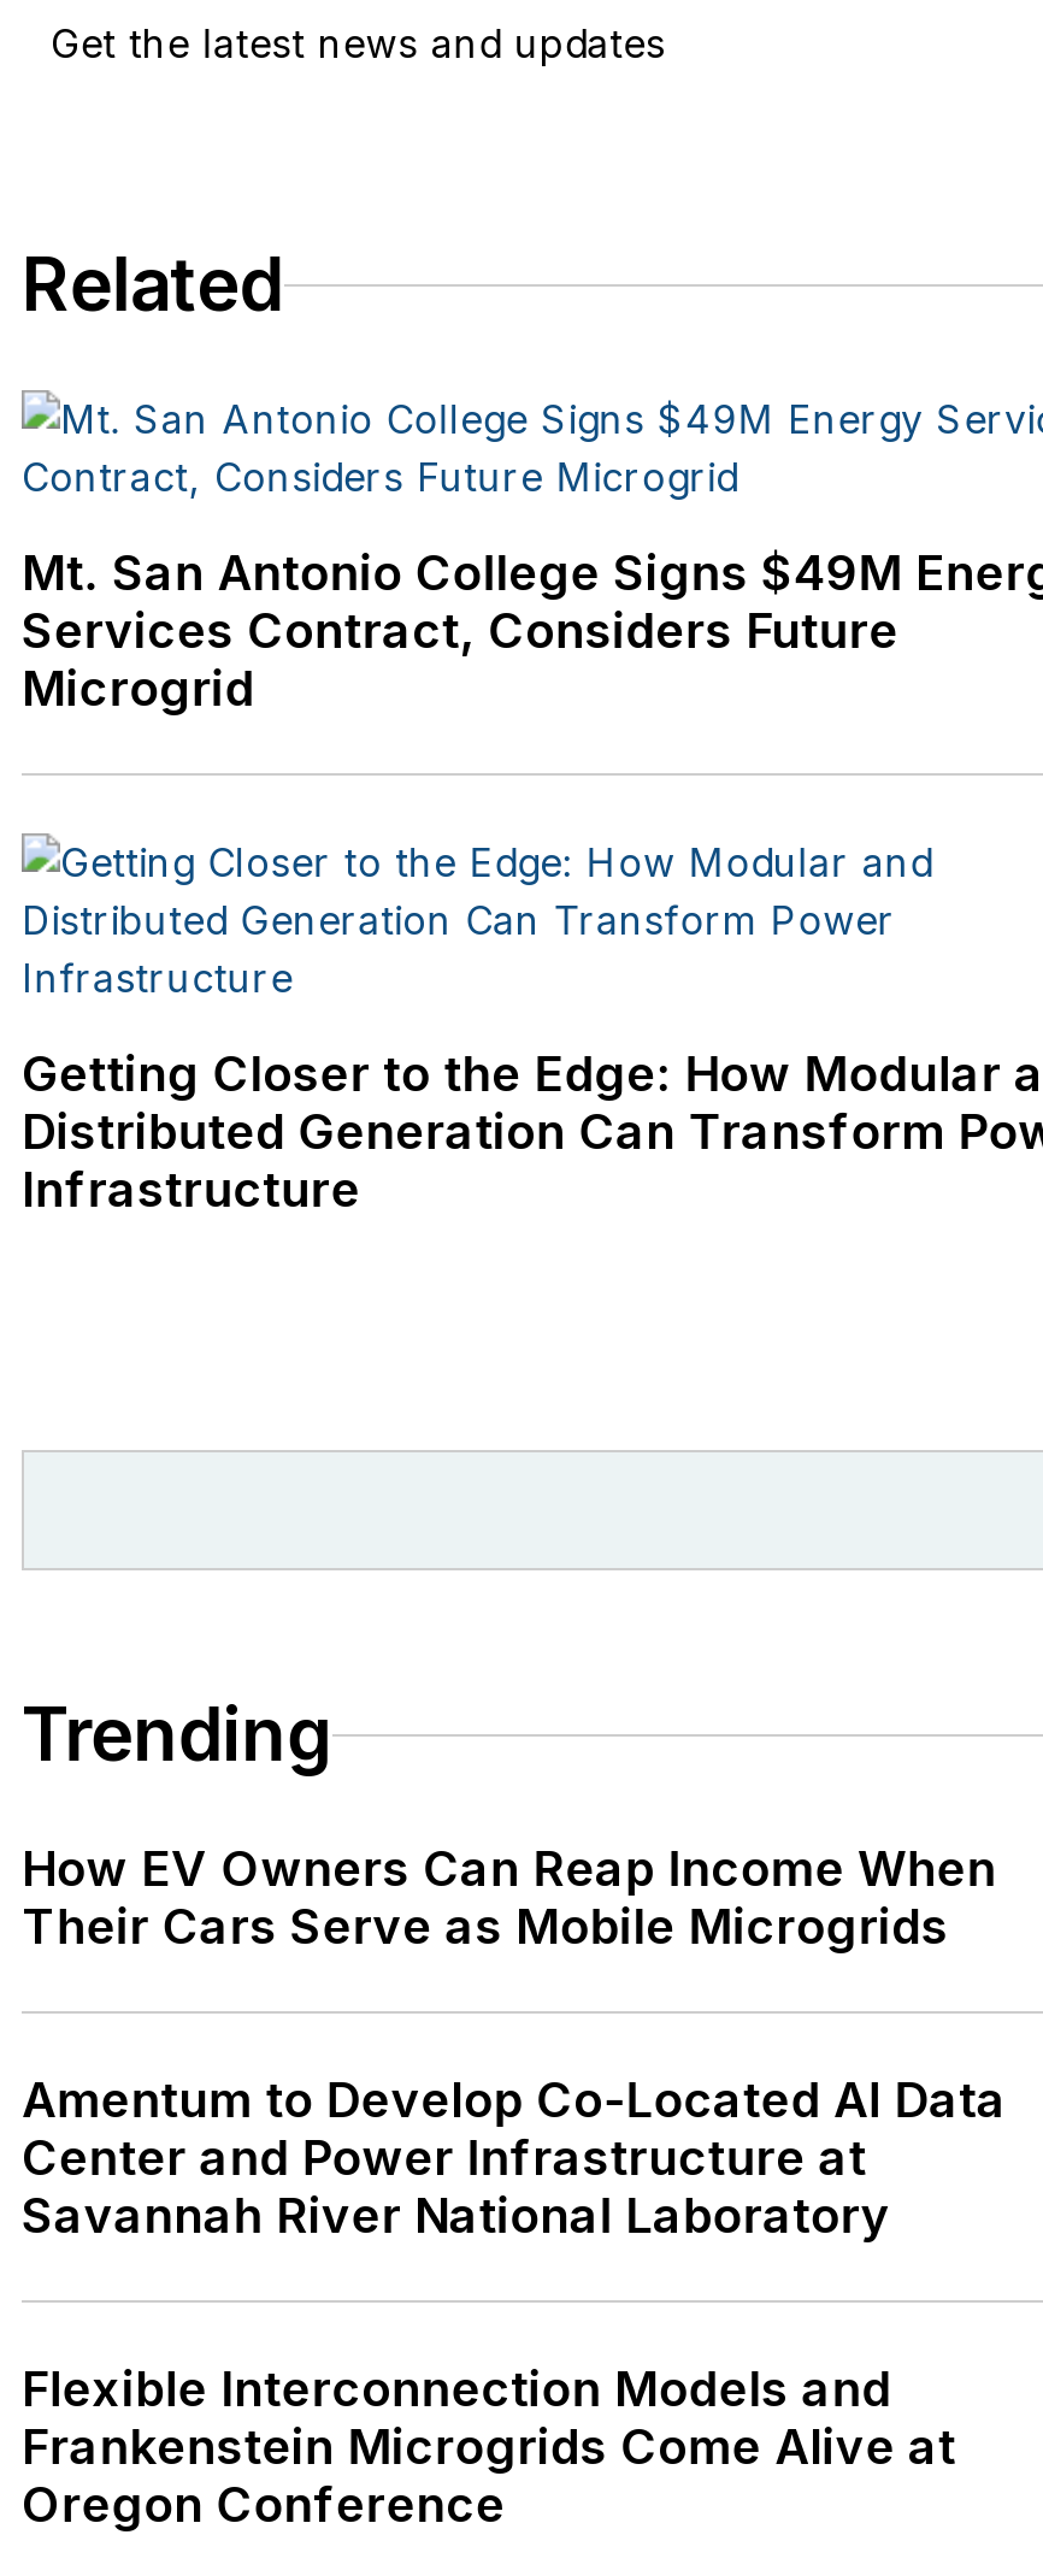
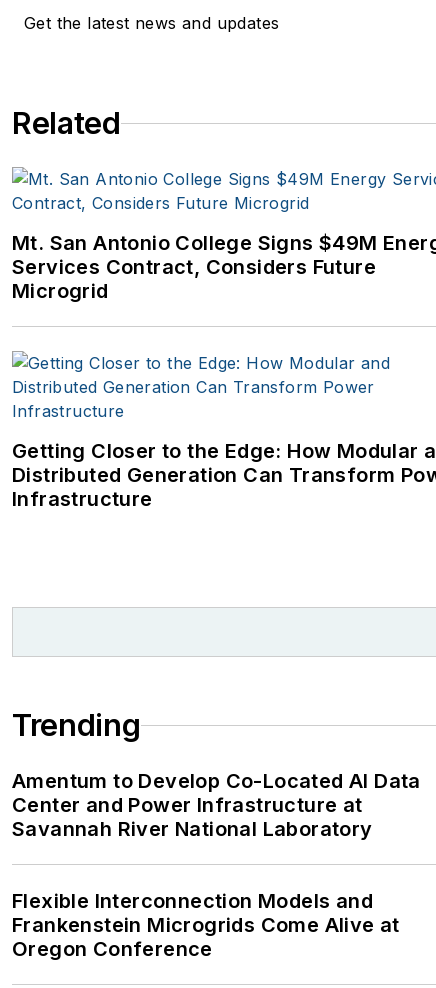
[22,1841,996,1956] How EV Owners Can Reap Income When | Their Cars Serve as Mobile Microgrids -> none

